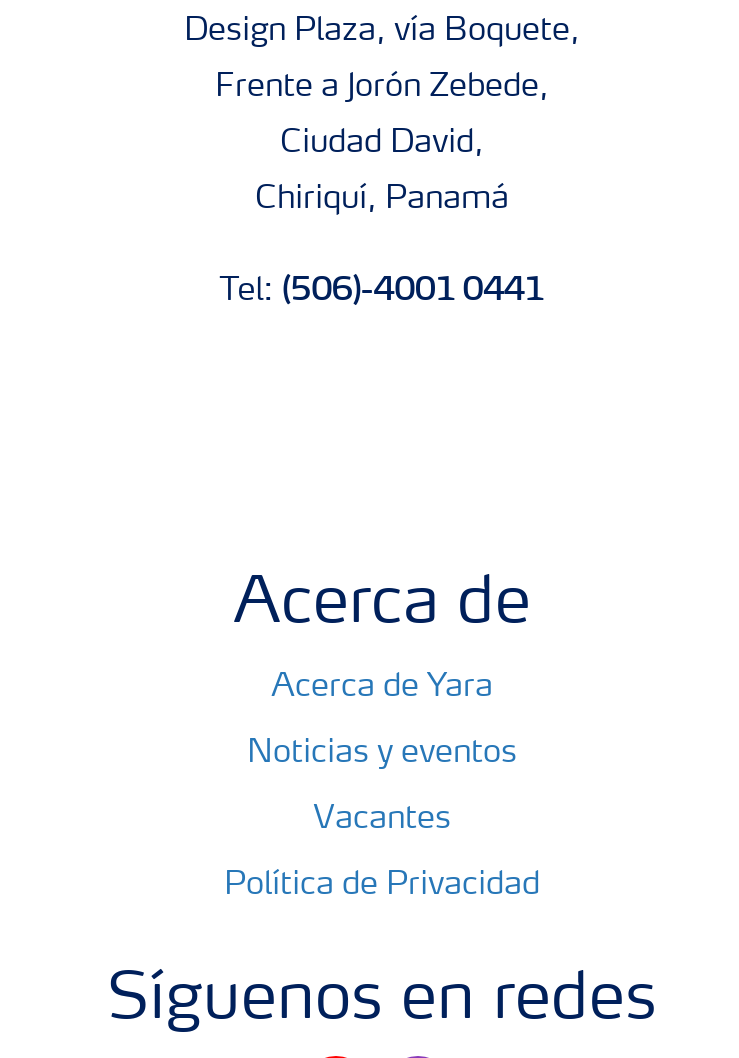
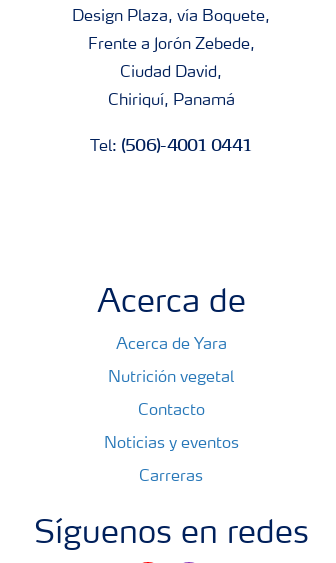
none -> [108,370,234,419] Nutrición vegetal | Contacto
moved [247,738,517,770] -> [103,436,238,452]: Noticias y eventos
[224,804,540,902] Vacantes | Política de Privacidad -> [139,469,203,485] Carreras

